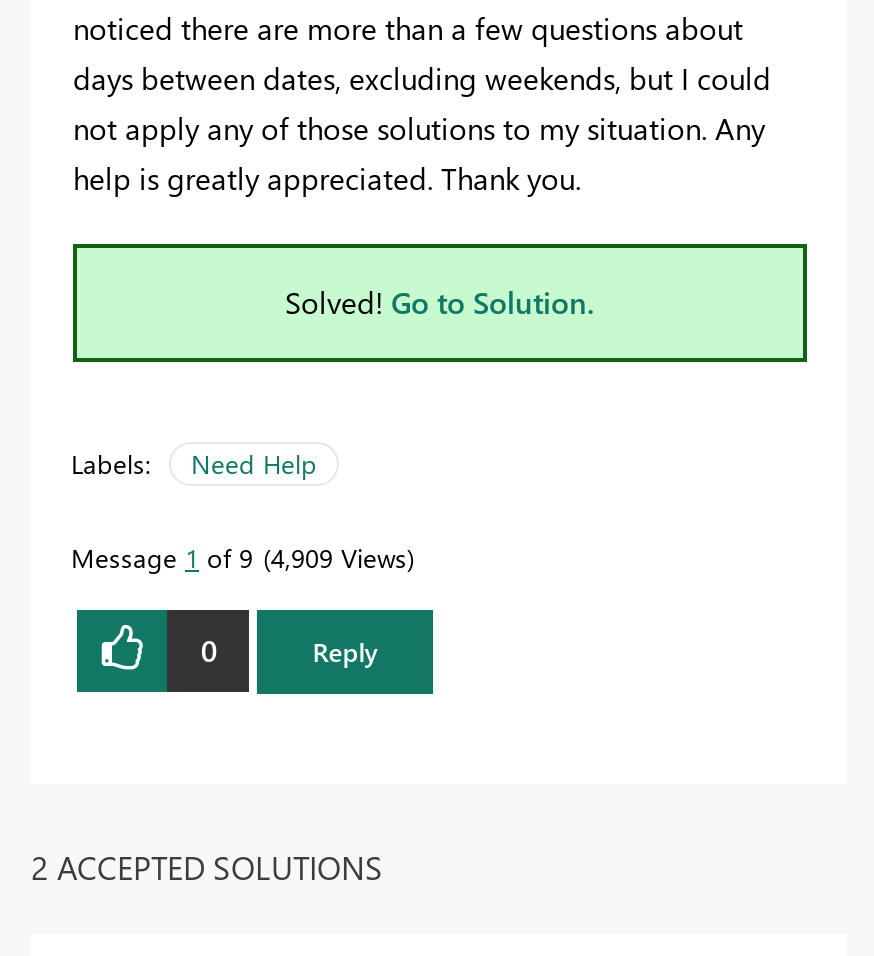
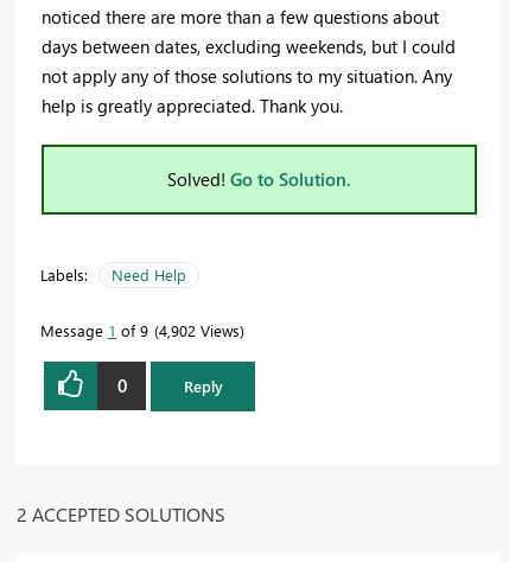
[71,539,407,573] Message 1 of 9 4,909 Views -> [40,320,240,340] Message 1 of 9 4,902 Views

